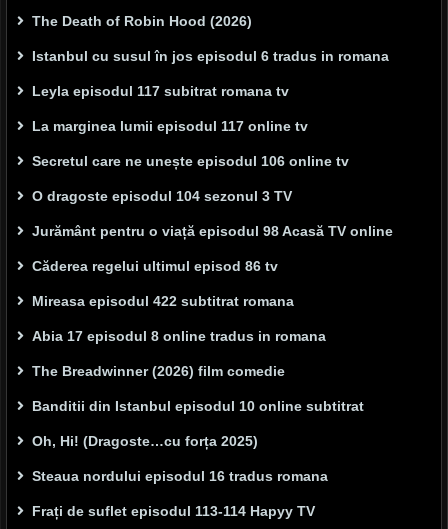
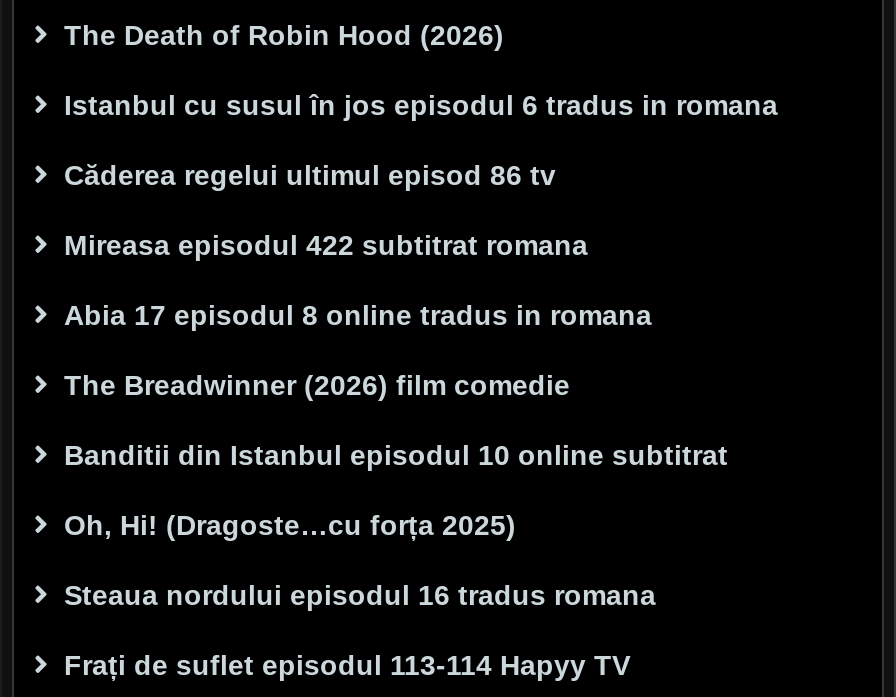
[32,83,393,239] Leyla episodul 117 subitrat romana tv | La marginea lumii episodul 117 online tv | Secretul care ne unește episodul 106 online tv | O dragoste episodul 104 sezonul 3 TV | Jurământ pentru o viață episodul 98 Acasă TV online -> none

